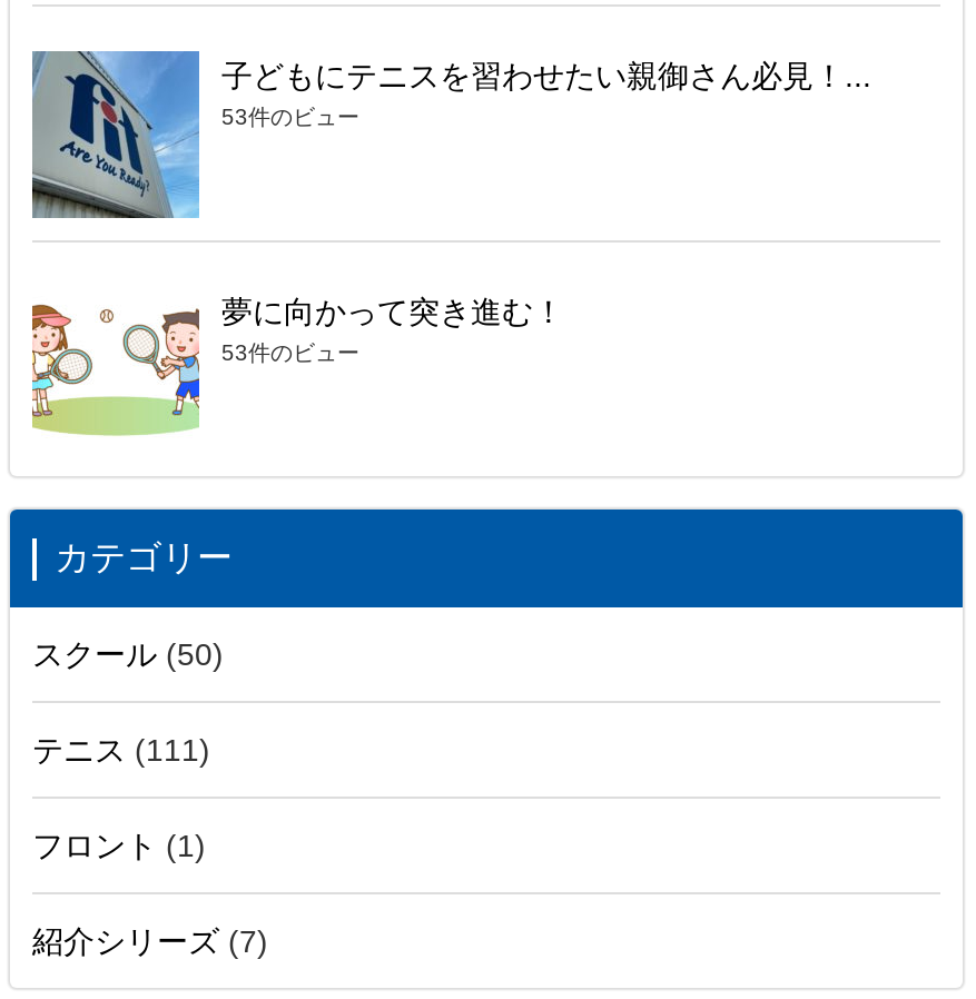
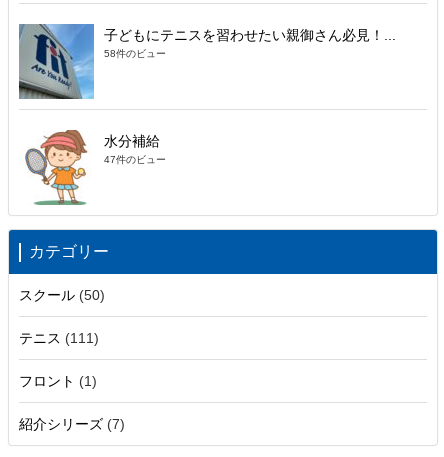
[221,105,359,129] 53件のビュー -> [104,48,166,59] 58件のビュー
[30,287,564,454] [image] | 夢に向かって突き進む！ | 53件のビュー -> [19,129,166,206] [image] | 水分補給 | 47件のビュー

